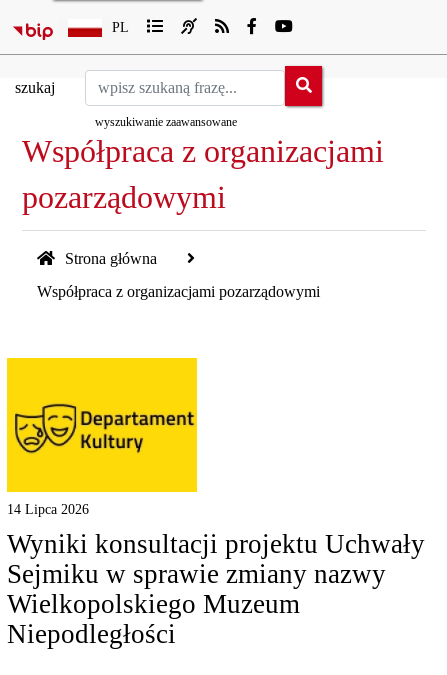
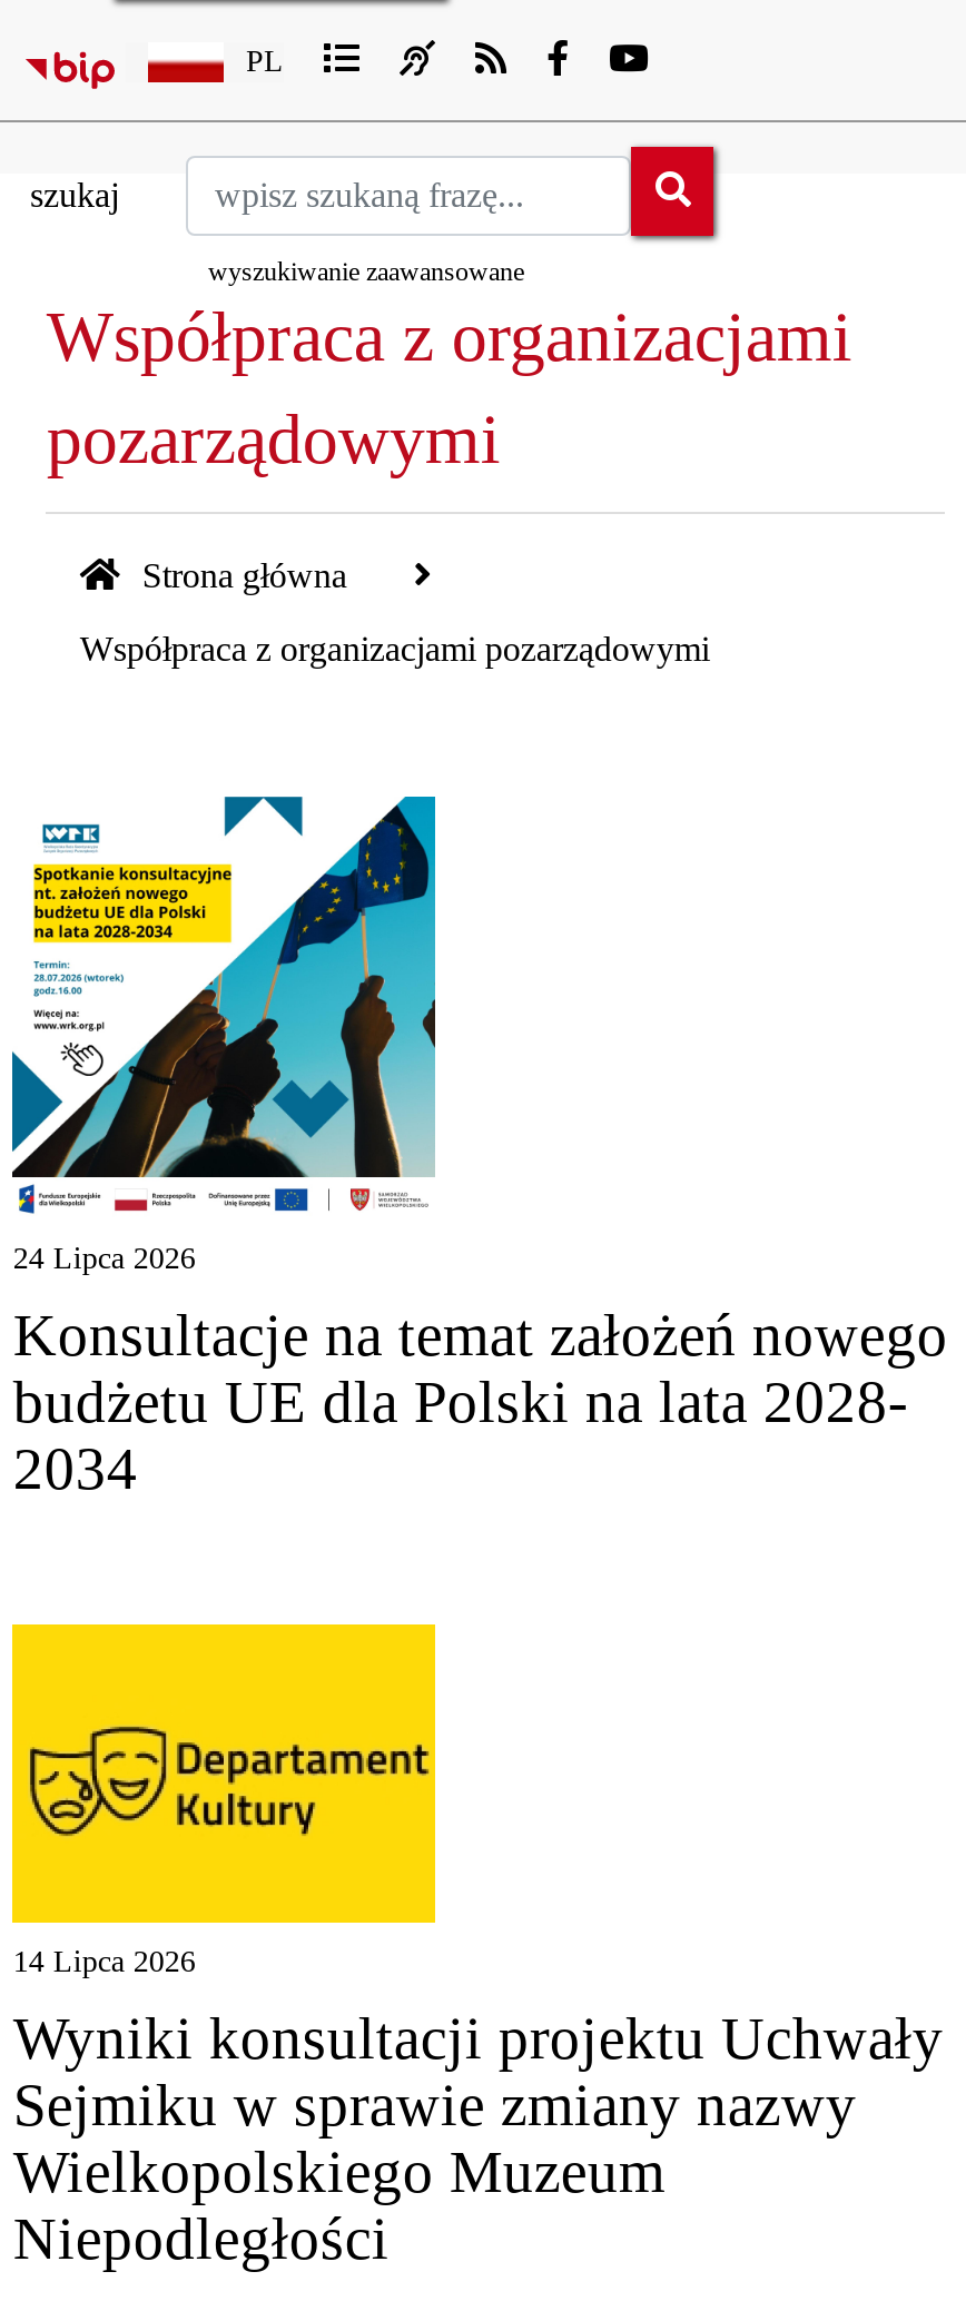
none -> [10,794,948,1501] [image] | 24 Lipca 2026 | Konsultacje na temat założeń nowego | budżetu UE dla Polski na lata 2028- | 2034

